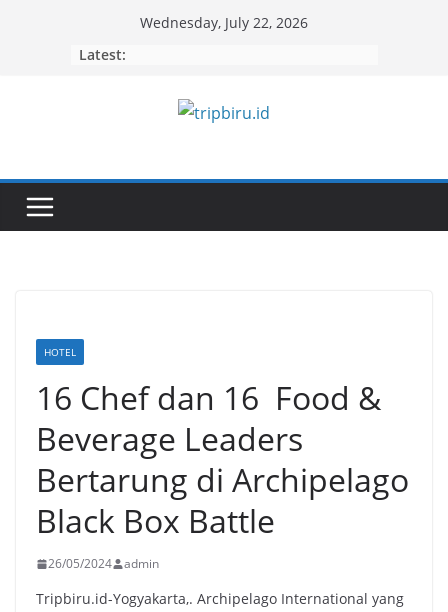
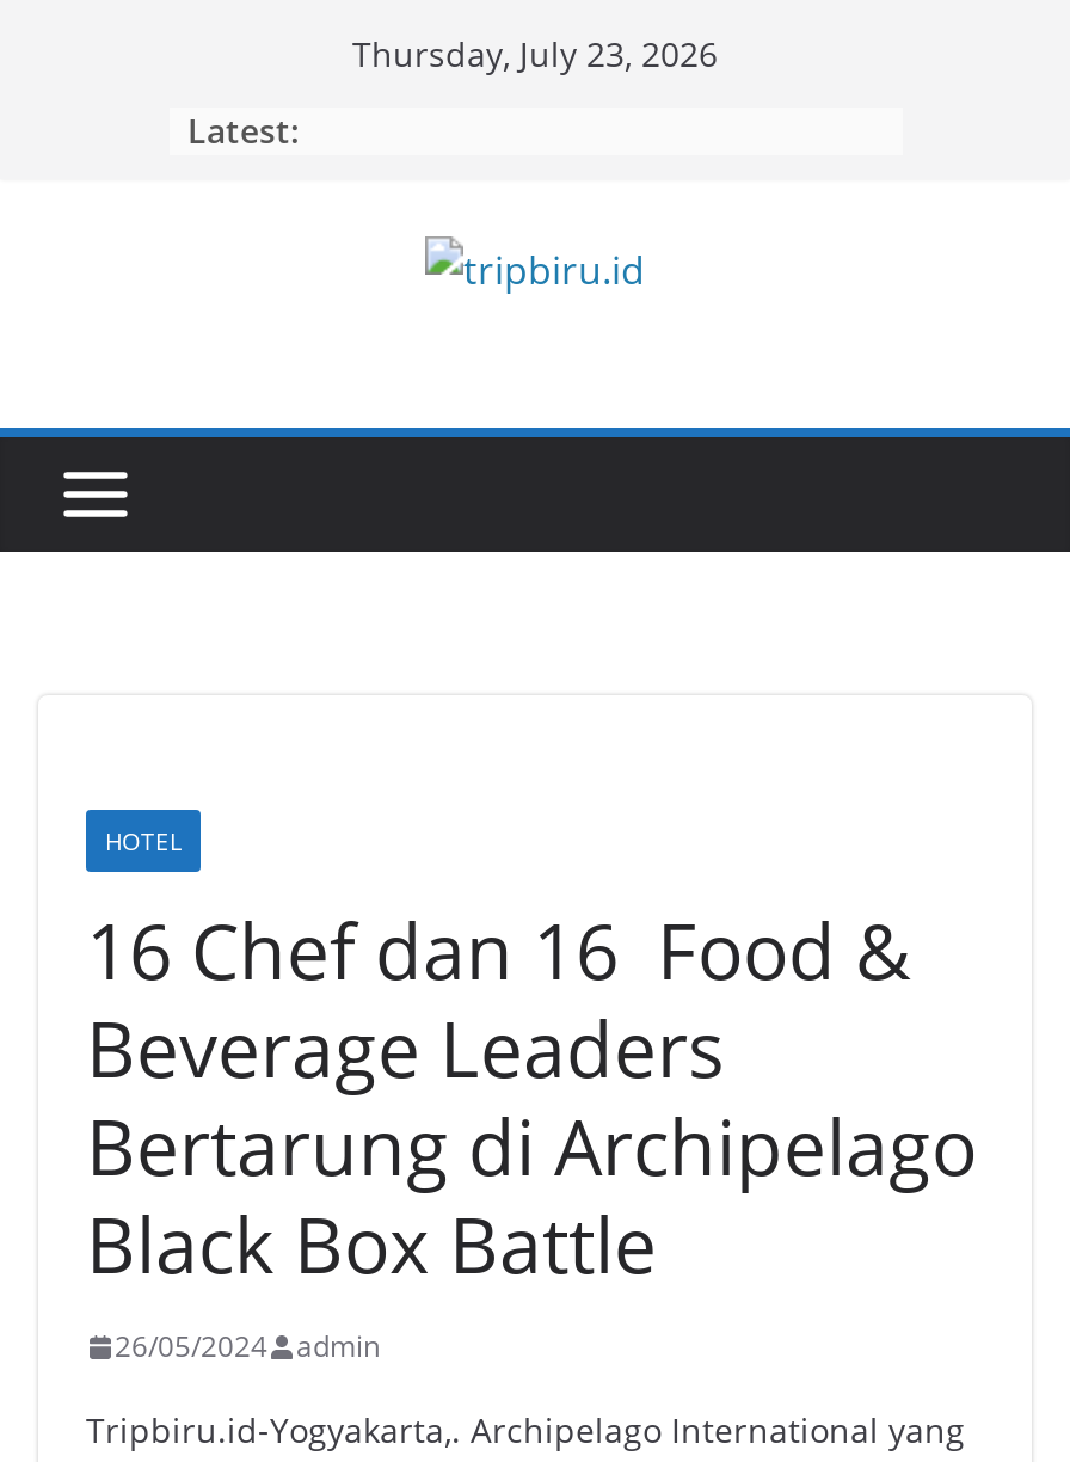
[140,13,308,32] Wednesday, July 22, 2026 -> [352,31,718,76] Thursday, July 23, 2026

